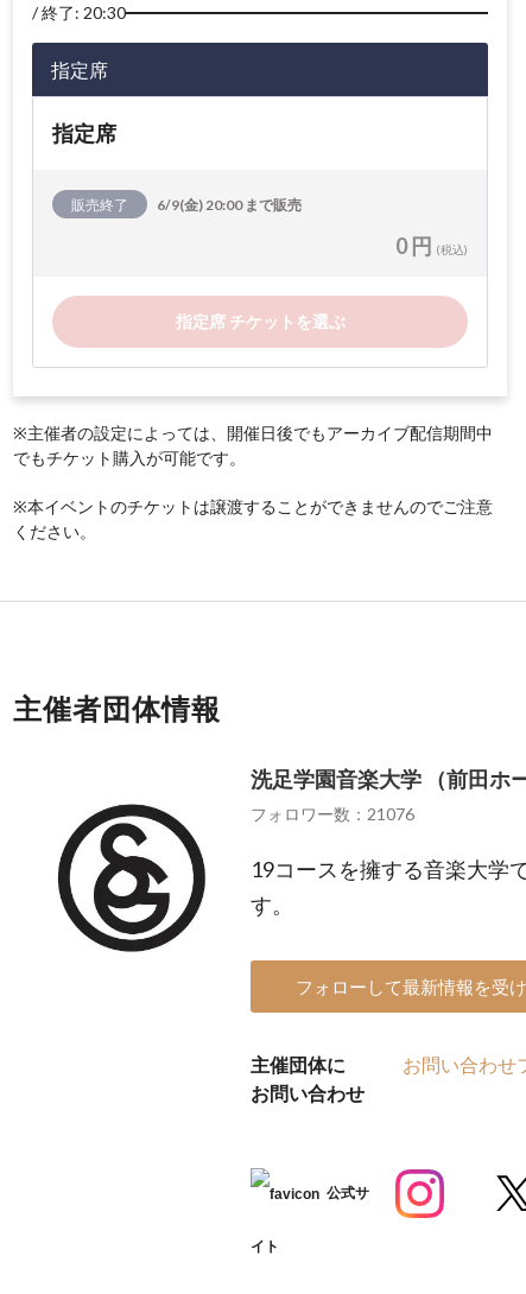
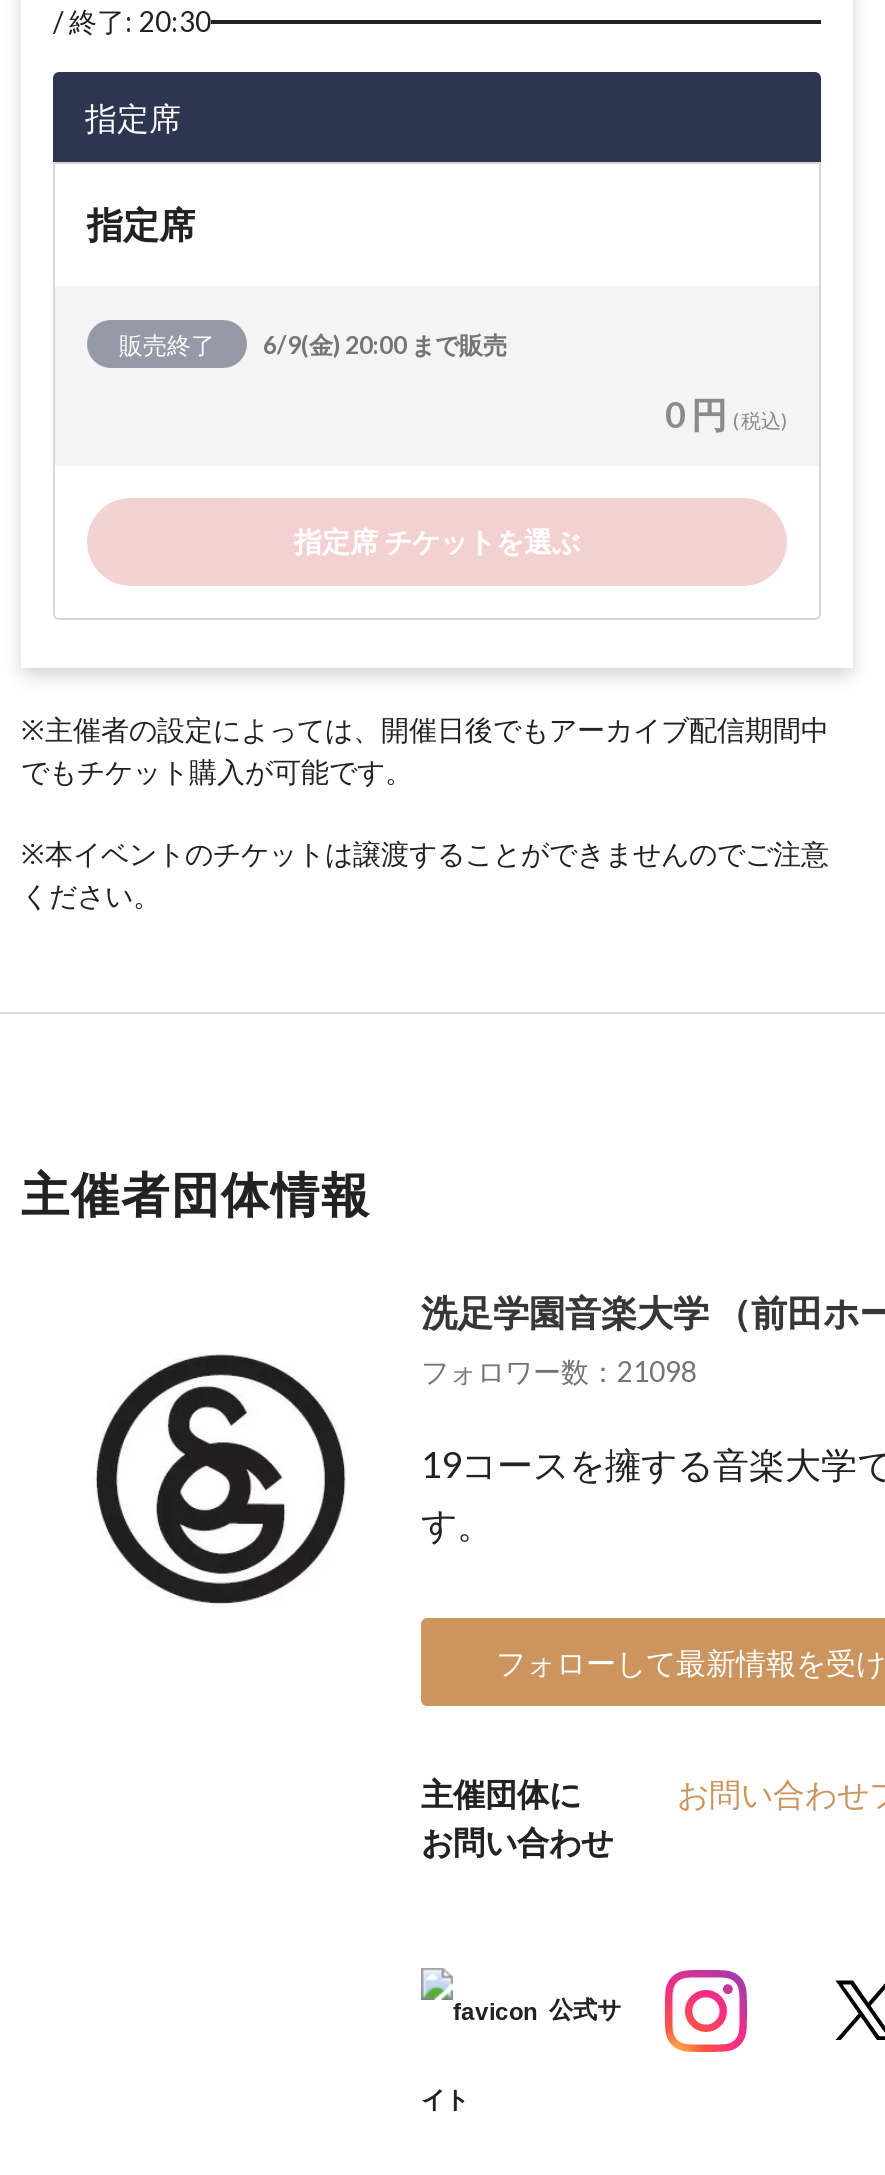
[251,804,414,824] フォロワー数：21076 -> [421,1354,697,1388] フォロワー数：21098

